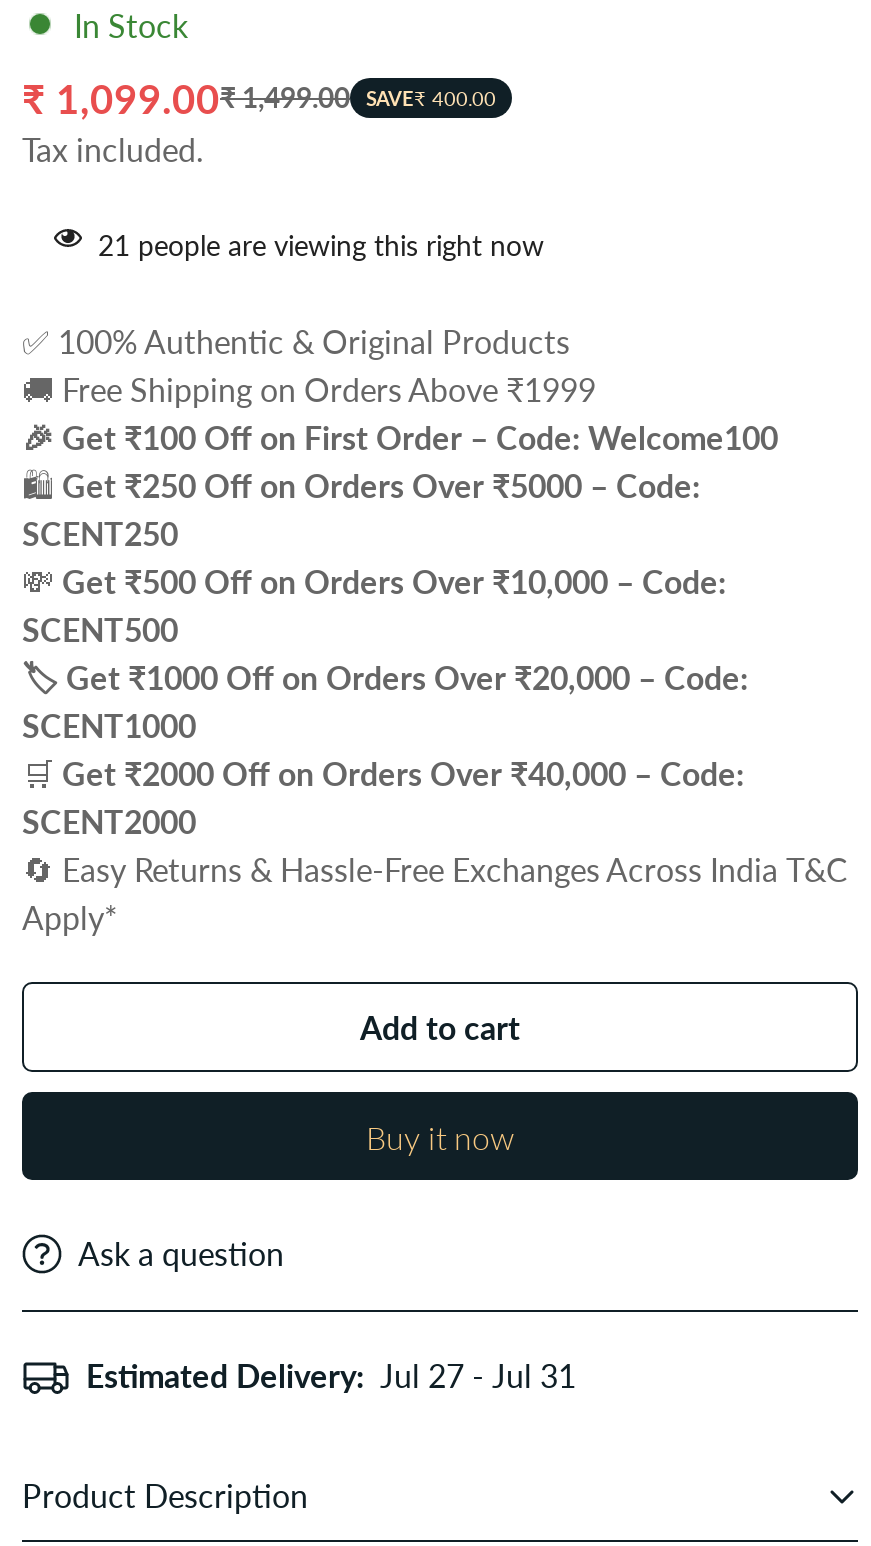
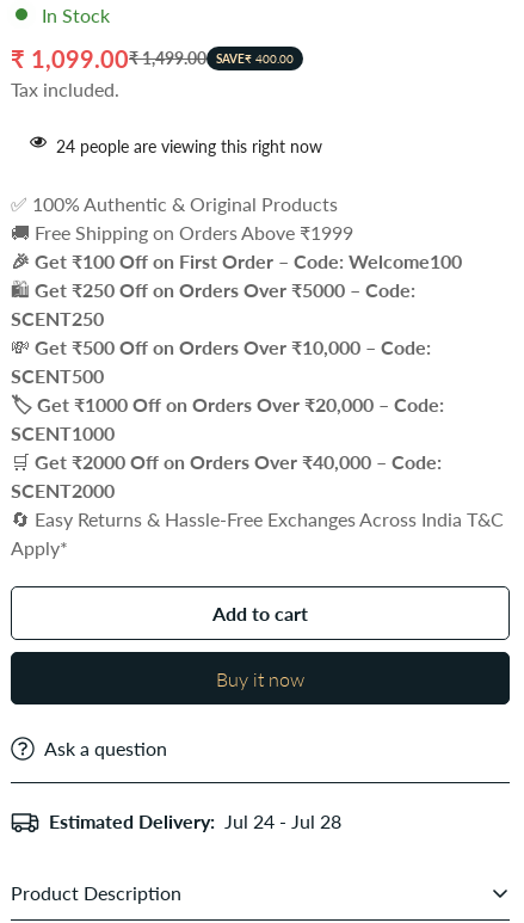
[98,227,544,261] 21 people are viewing this right now -> [56,136,322,156] 24 people are viewing this right now
[86,1355,576,1393] Estimated Delivery: Jul 27 - Jul 31 -> [49,809,341,832] Estimated Delivery: Jul 24 - Jul 28

